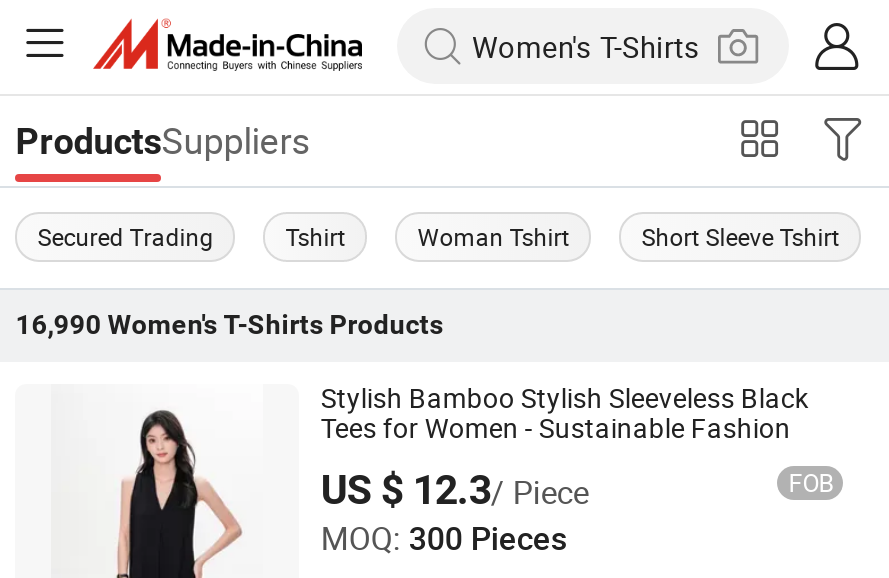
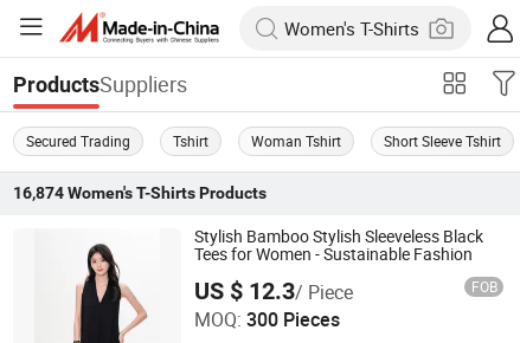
[16,308,444,340] 16,990 Women's T-Shirts Products -> [13,183,267,202] 16,874 Women's T-Shirts Products

